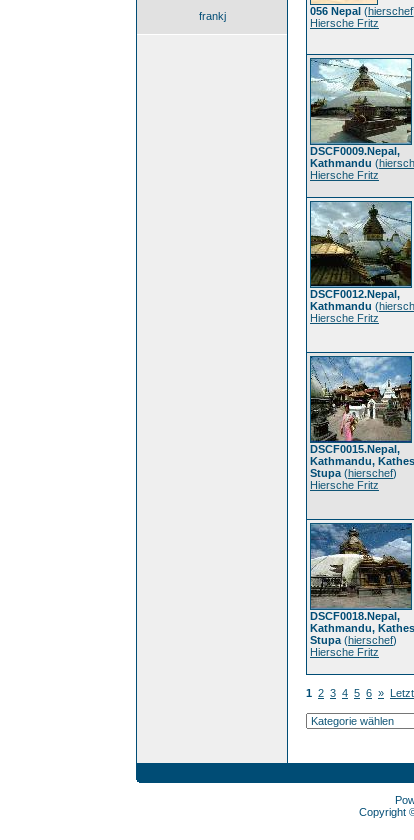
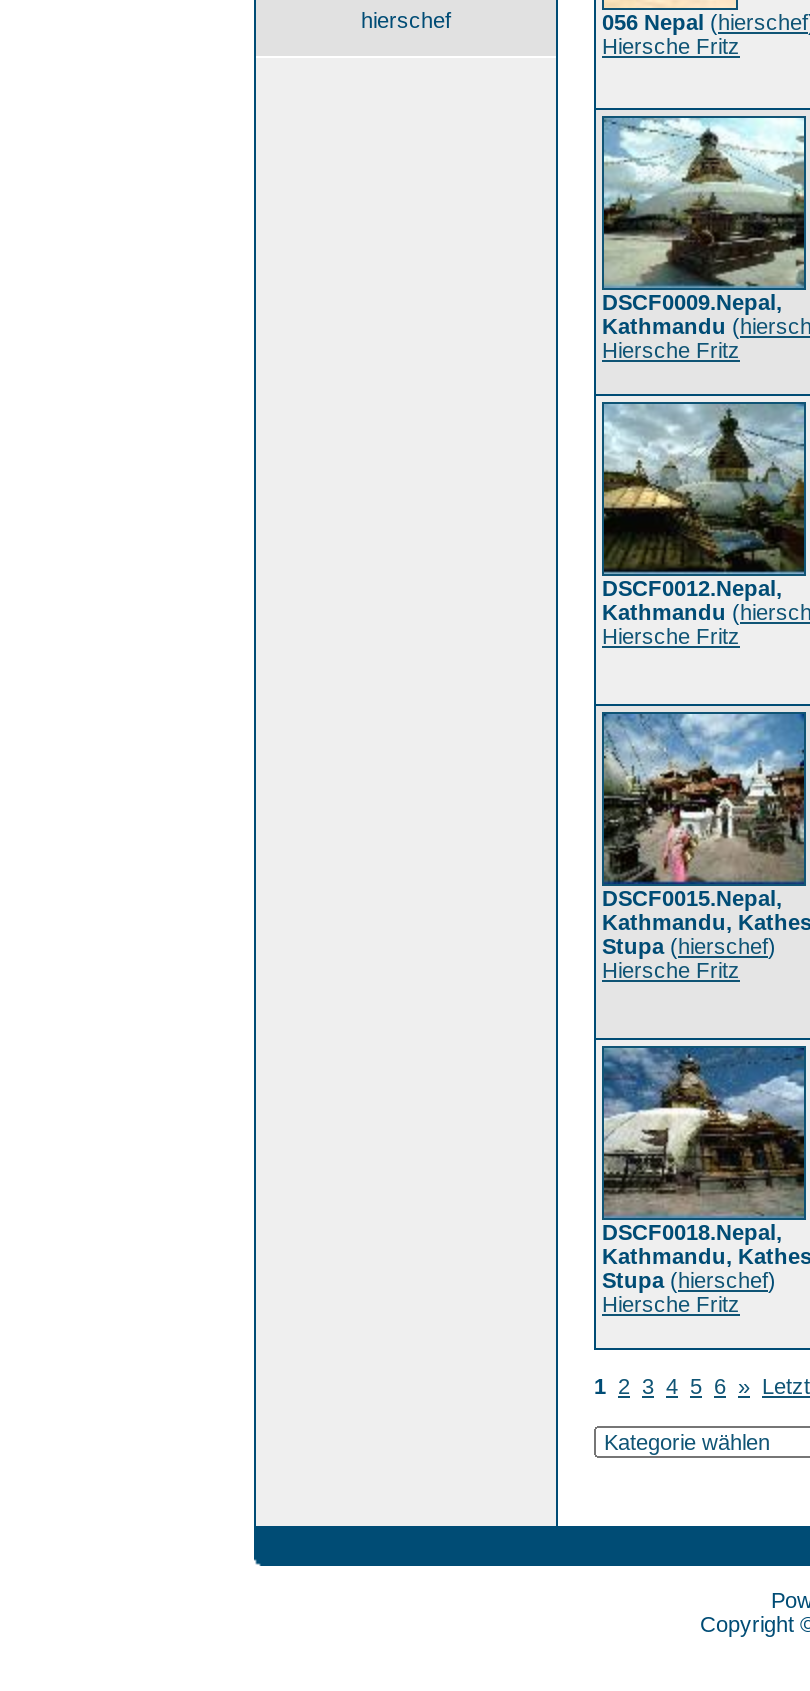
[198,10,225,22] frankj -> [361,8,451,32] hierschef

